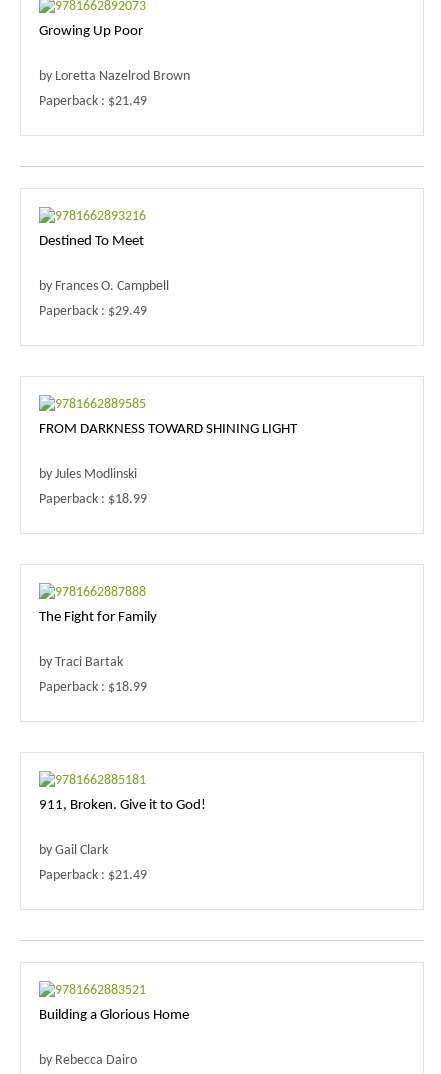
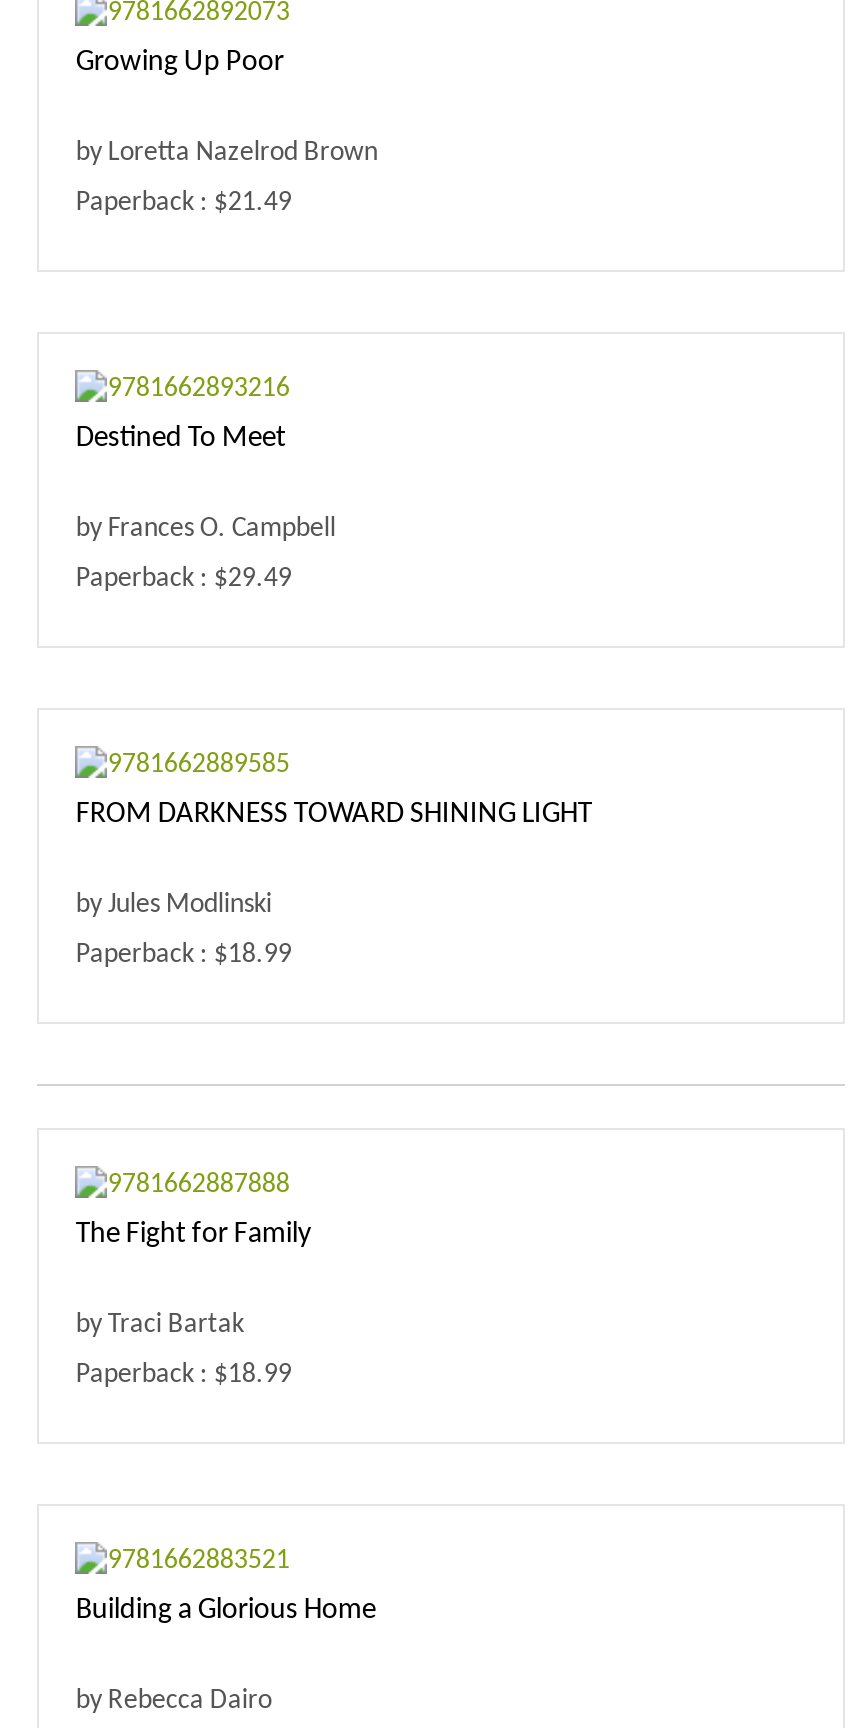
[39,798,206,883] 911, Broken. Give it to God! | by Gail Clark | Paperback : $21.49 -> none

